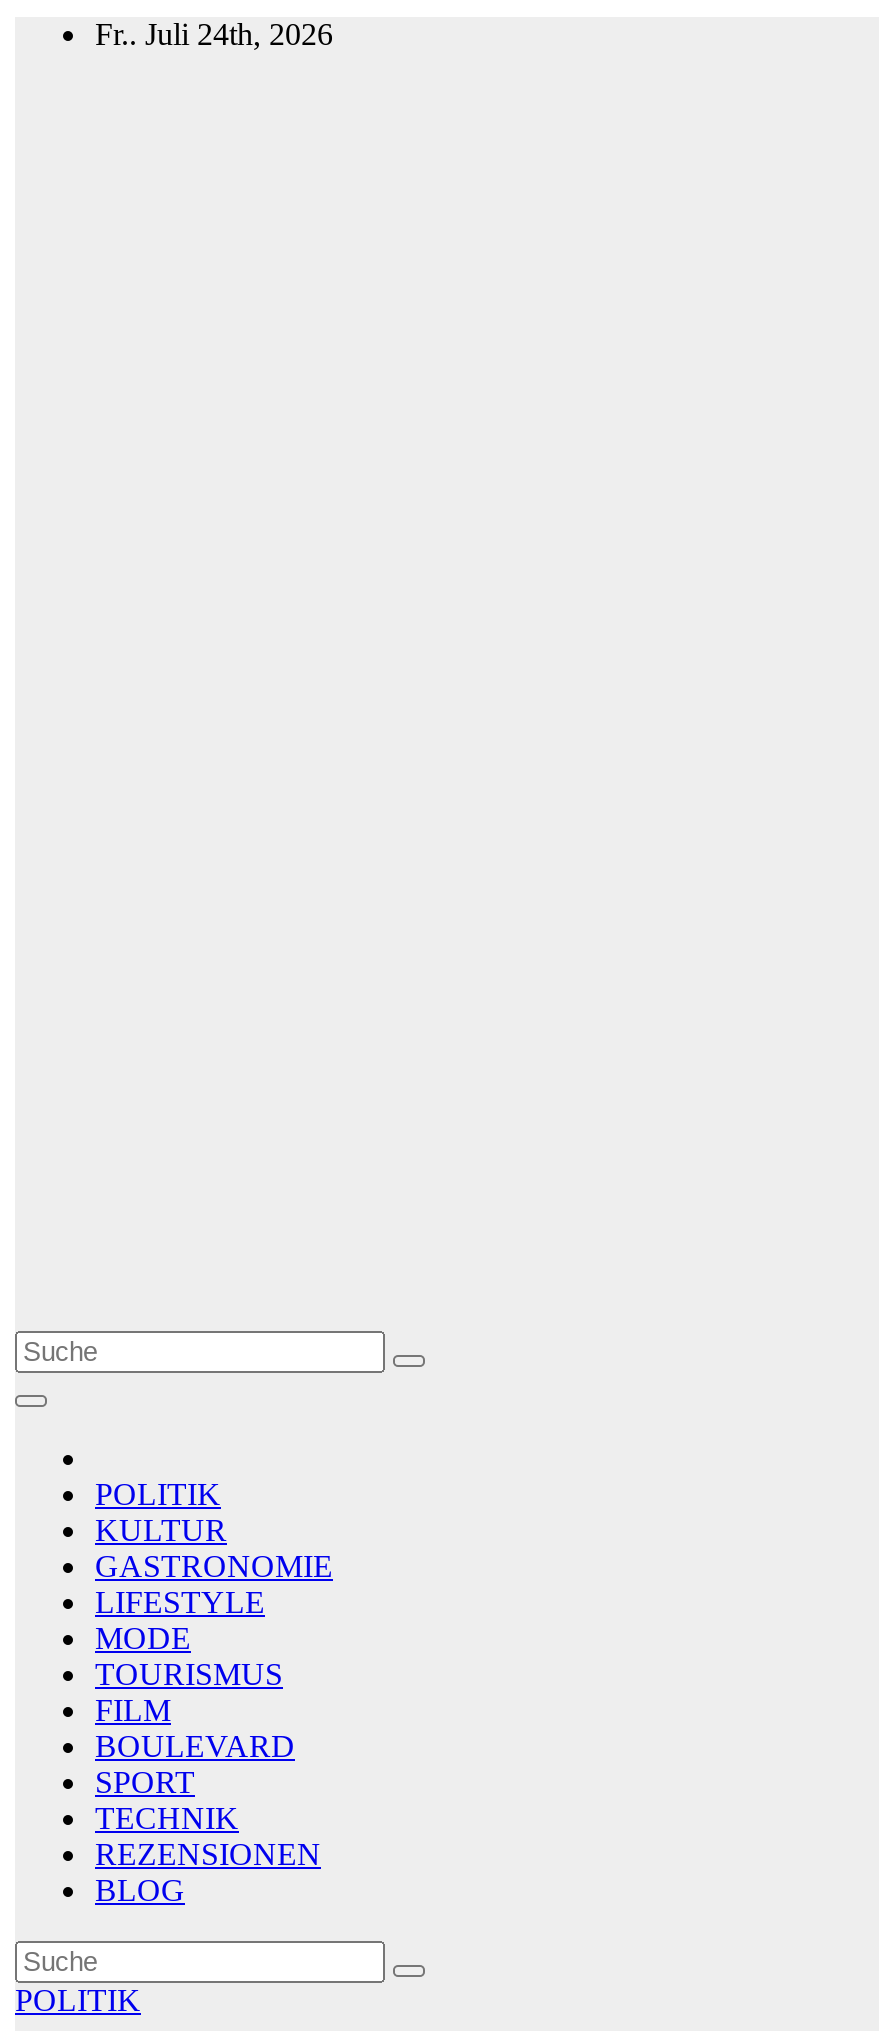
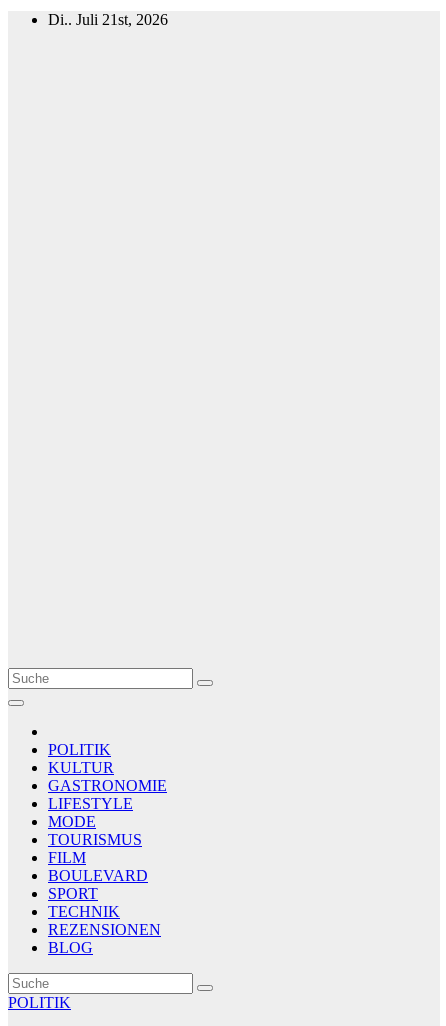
[95,17,333,51] Fr.. Juli 24th, 2026 -> [48,11,168,28] Di.. Juli 21st, 2026

